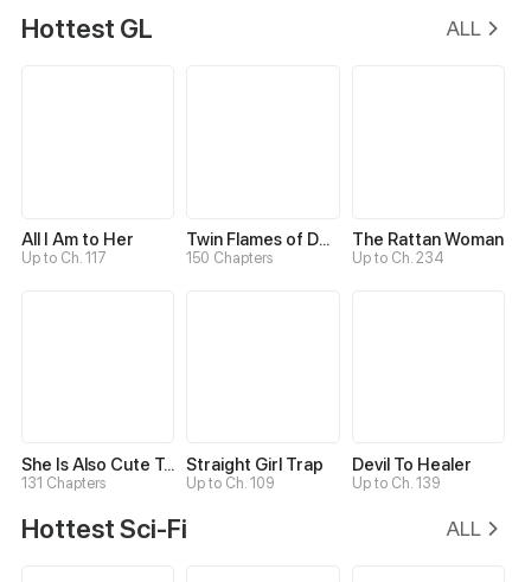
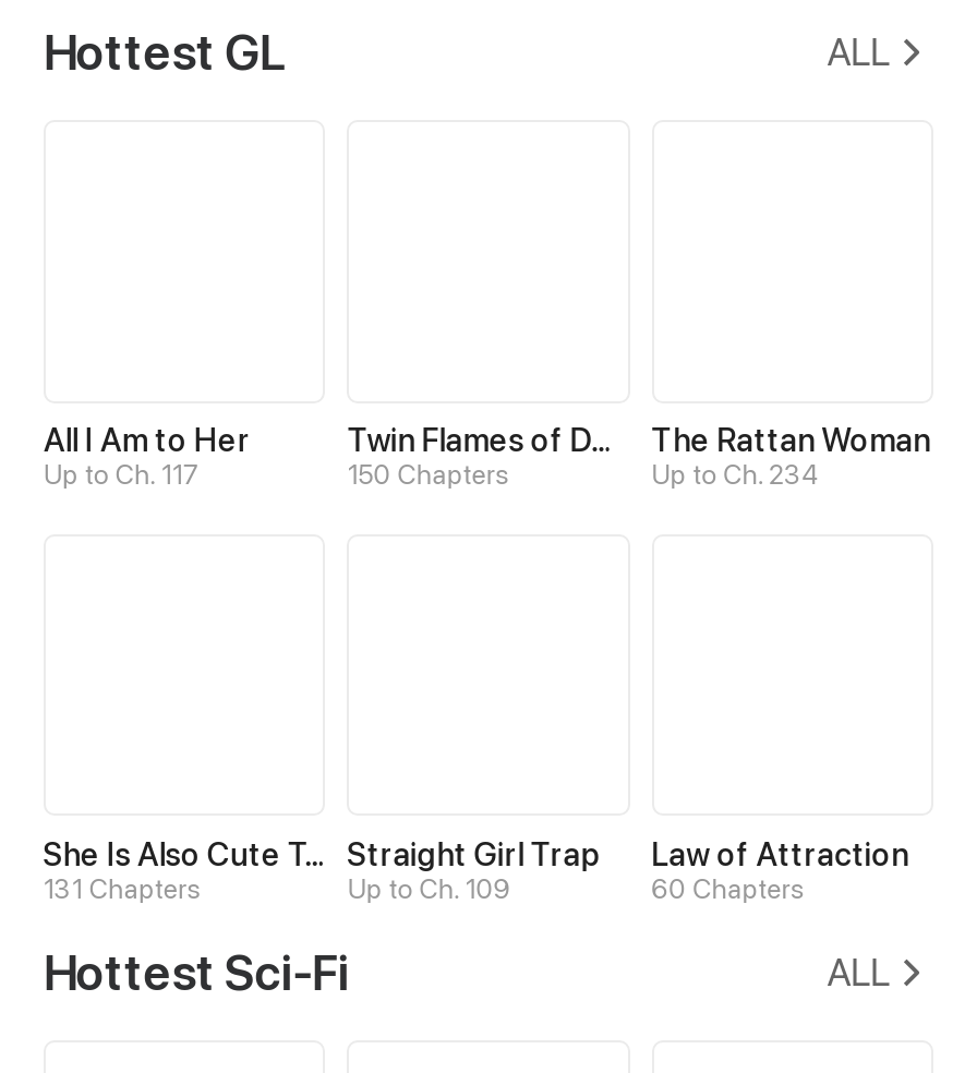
[352,454,471,492] Devil To Healer | Up to Ch. 139 -> [651,835,909,905] Law of Attraction | 60 Chapters

